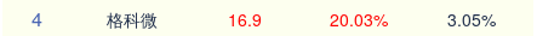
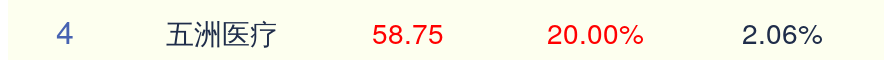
[107,7,496,31] 格科微 | 16.9 | 20.03% | 3.05% -> [166,12,822,52] 五洲医疗 | 58.75 | 20.00% | 2.06%

